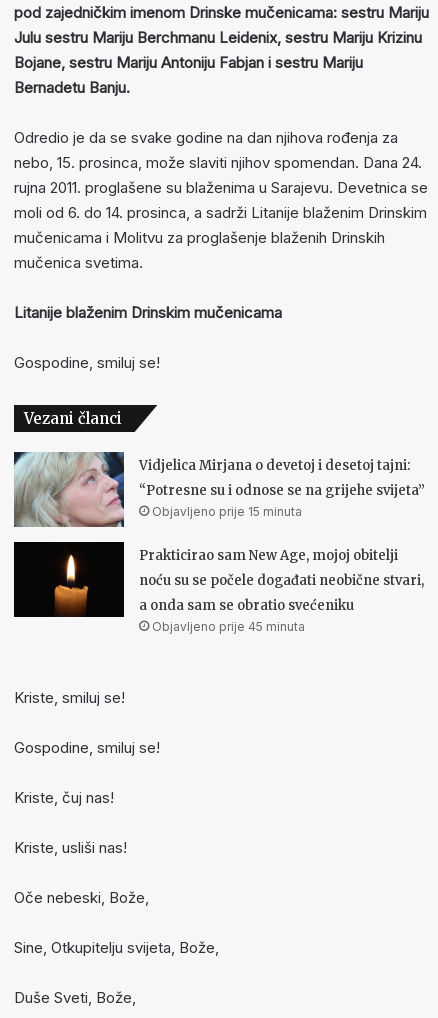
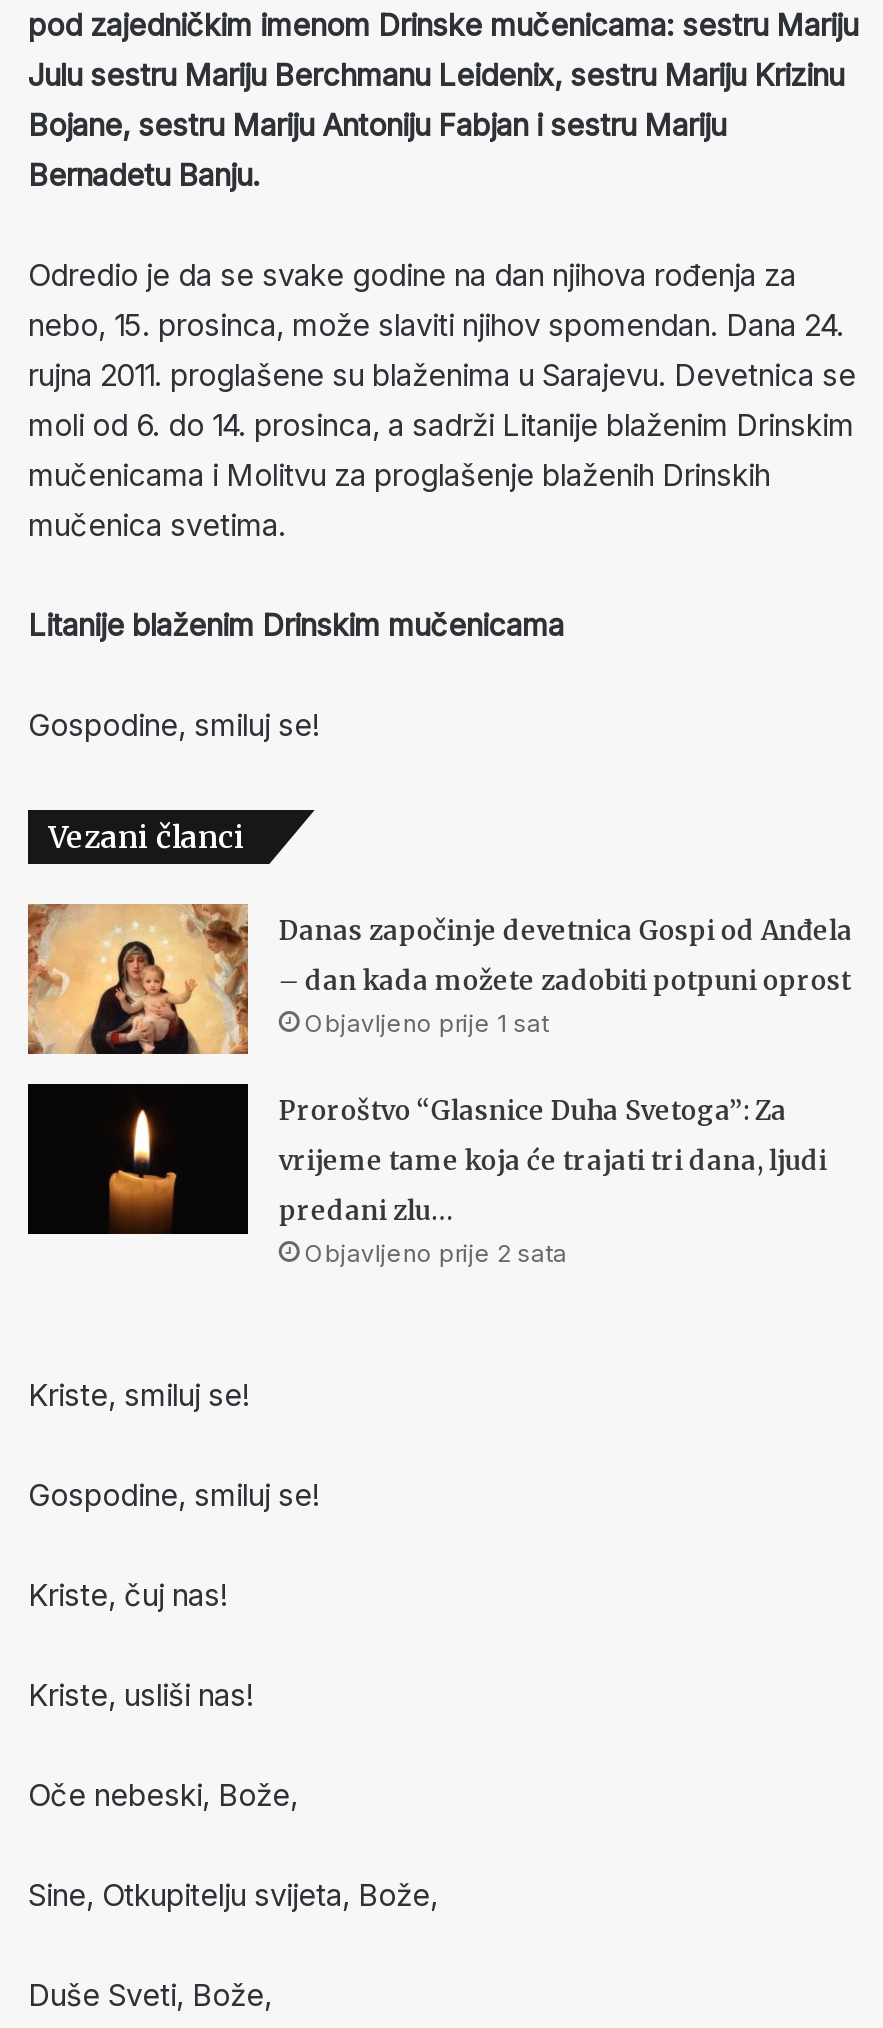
[13,451,410,528] [image] | Vidjelica Mirjana o devetoj i desetoj tajni: -> [26,902,853,1056] [image] | Danas započinje devetnica Gospi od Anđela
[139,482,425,519] “Potresne su i odnose se na grijehe svijeta” | Objavljeno prije 15 minuta -> [279,964,851,1038] – dan kada možete zadobiti potpuni oprost | Objavljeno prije 1 sat
[139,547,398,564] Prakticirao sam New Age, mojoj obitelji -> [279,1094,787,1128] Proroštvo “Glasnice Duha Svetoga”: Za
[139,572,424,589] noću su se počele događati neobične stvari, -> [279,1144,827,1178] vrijeme tame koja će trajati tri dana, ljudi
[139,597,354,634] a onda sam se obratio svećeniku | Objavljeno prije 45 minuta -> [279,1194,567,1268] predani zlu… | Objavljeno prije 2 sata

